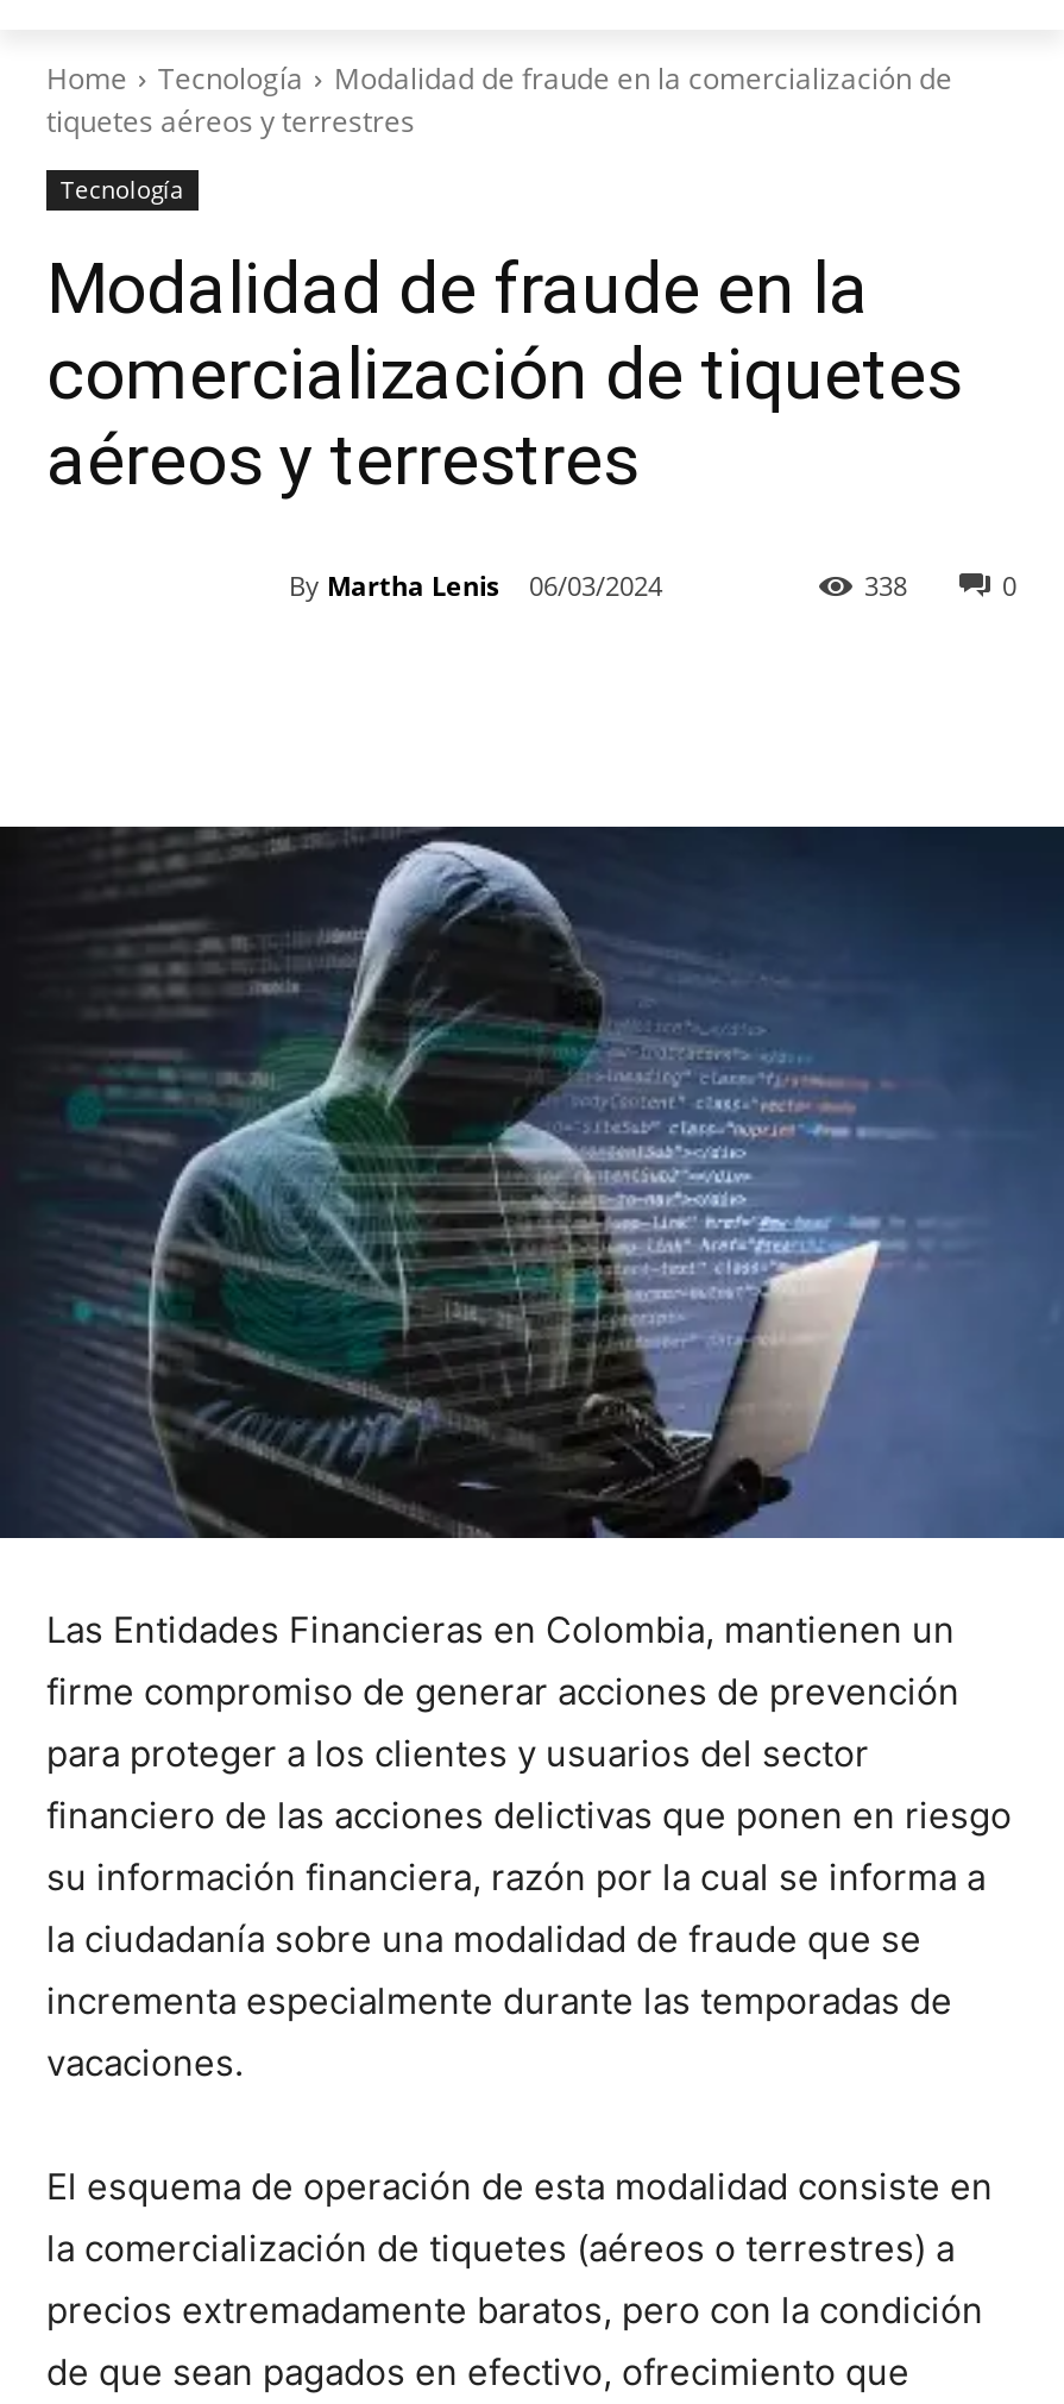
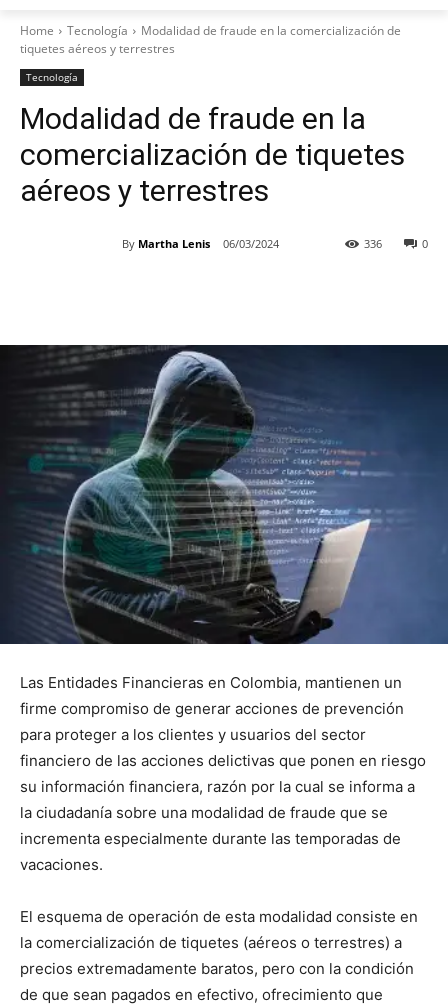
[864,568,907,603] 338 -> [364,236,382,251] 336

